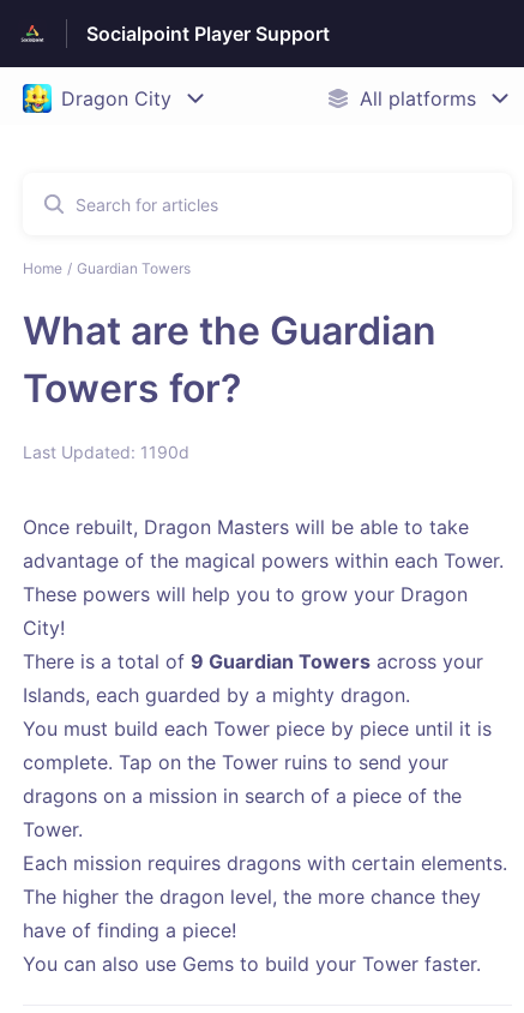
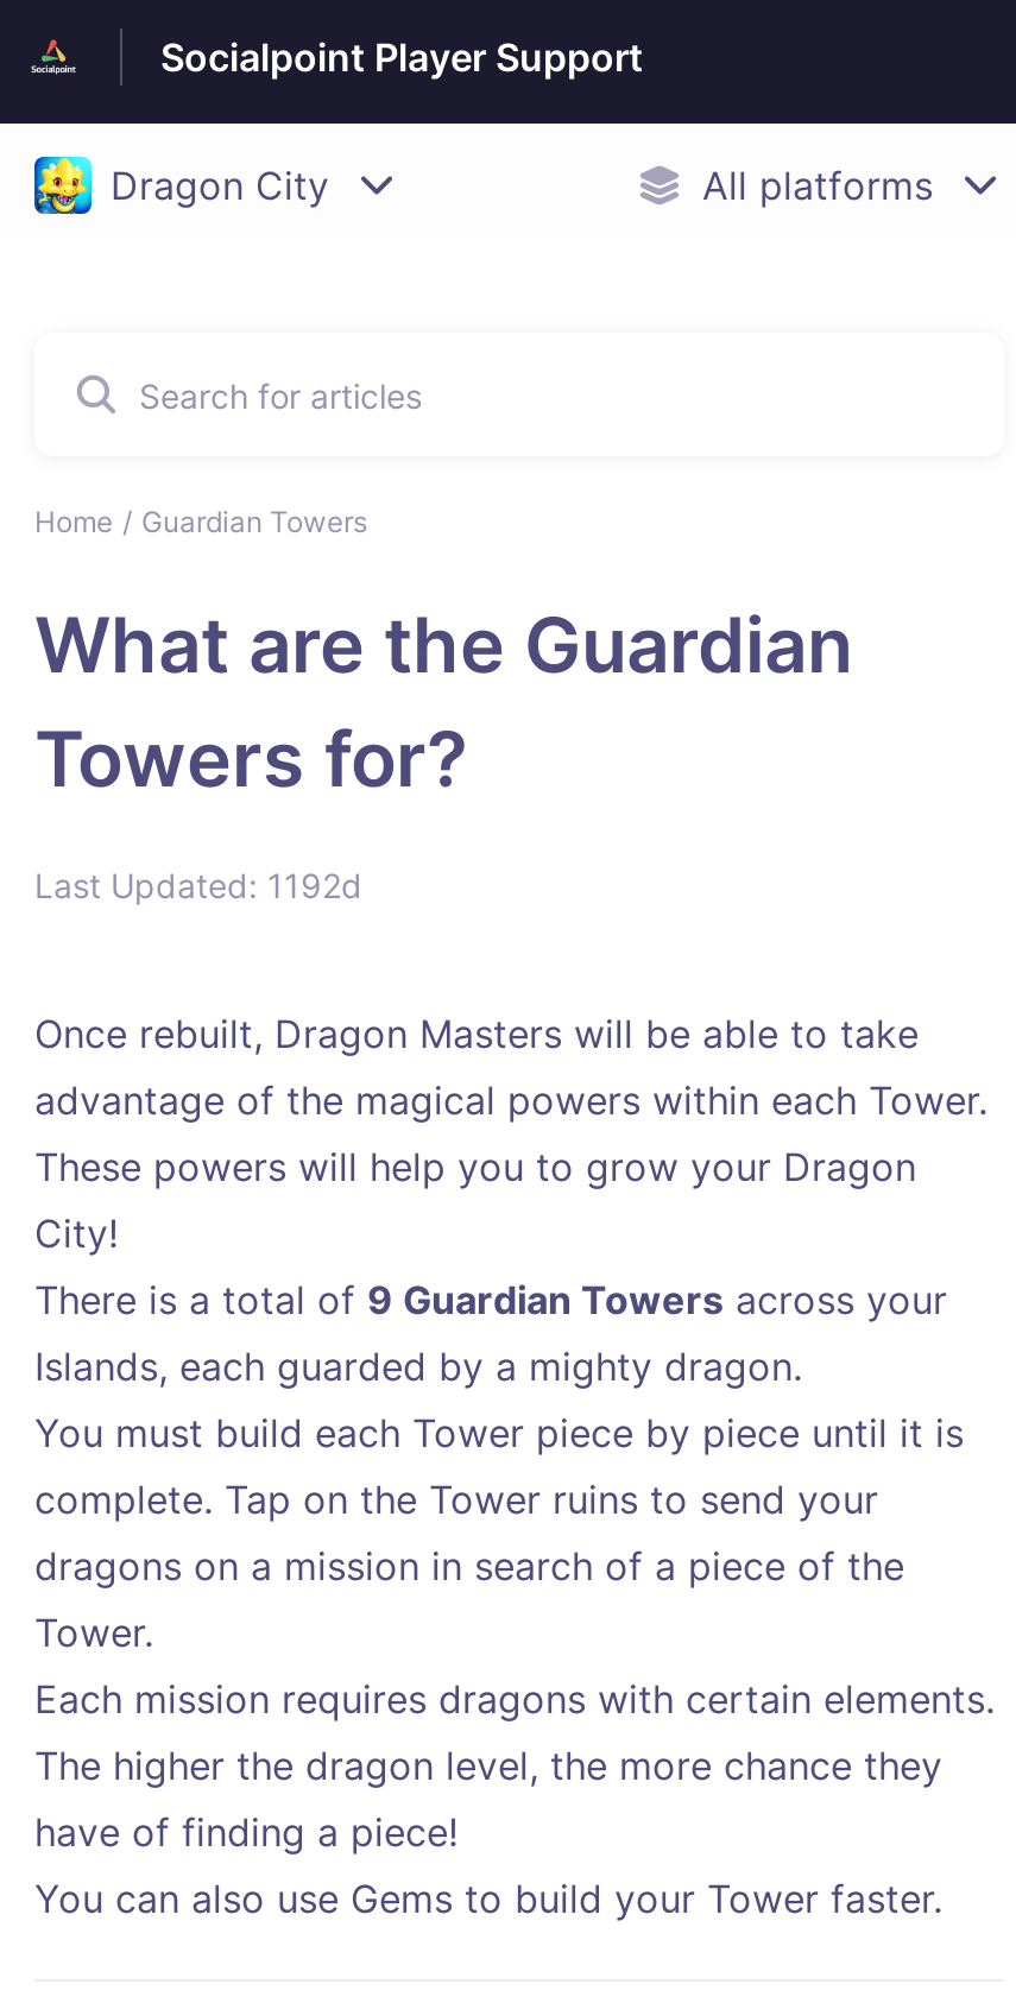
[23,442,189,462] Last Updated: 1190d -> [34,865,362,905] Last Updated: 1192d

